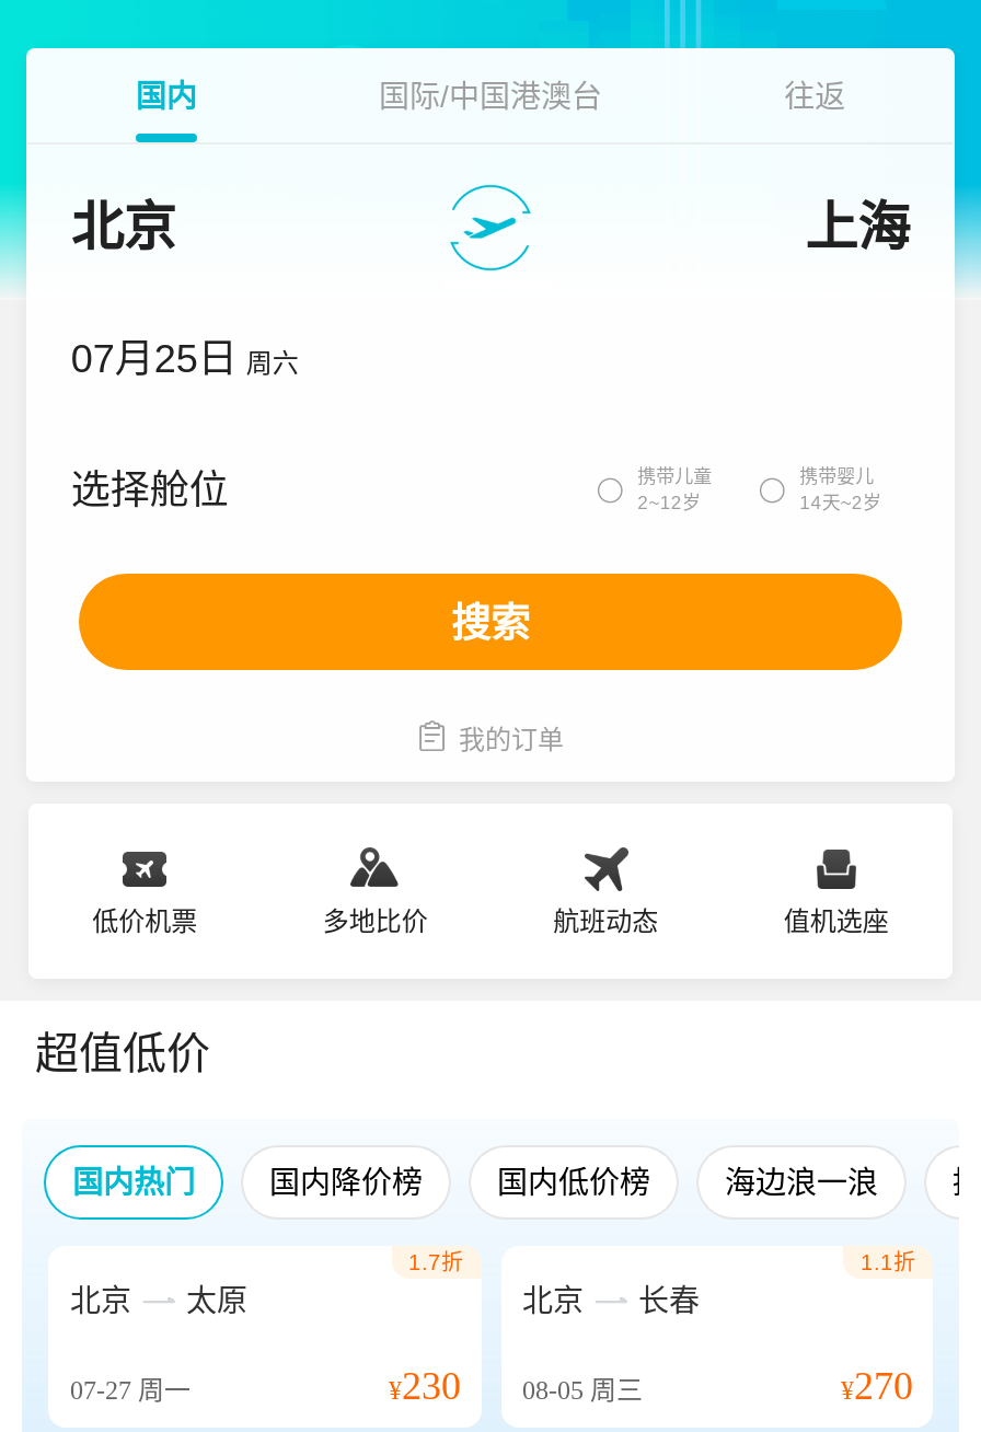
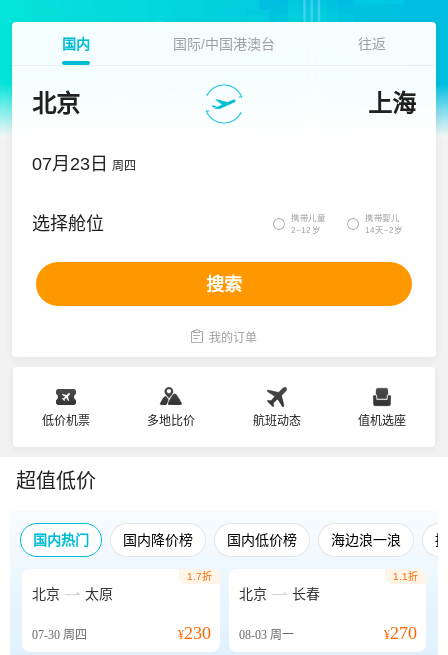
[71,337,298,381] 07月25日 周六 -> [32,154,136,174] 07月23日 周四
[70,1375,191,1406] 07-27周一 -> [32,628,87,642] 07-30周四
[389,1364,643,1408] ¥230 08-05周三 -> [177,623,293,643] ¥230 08-03周一

